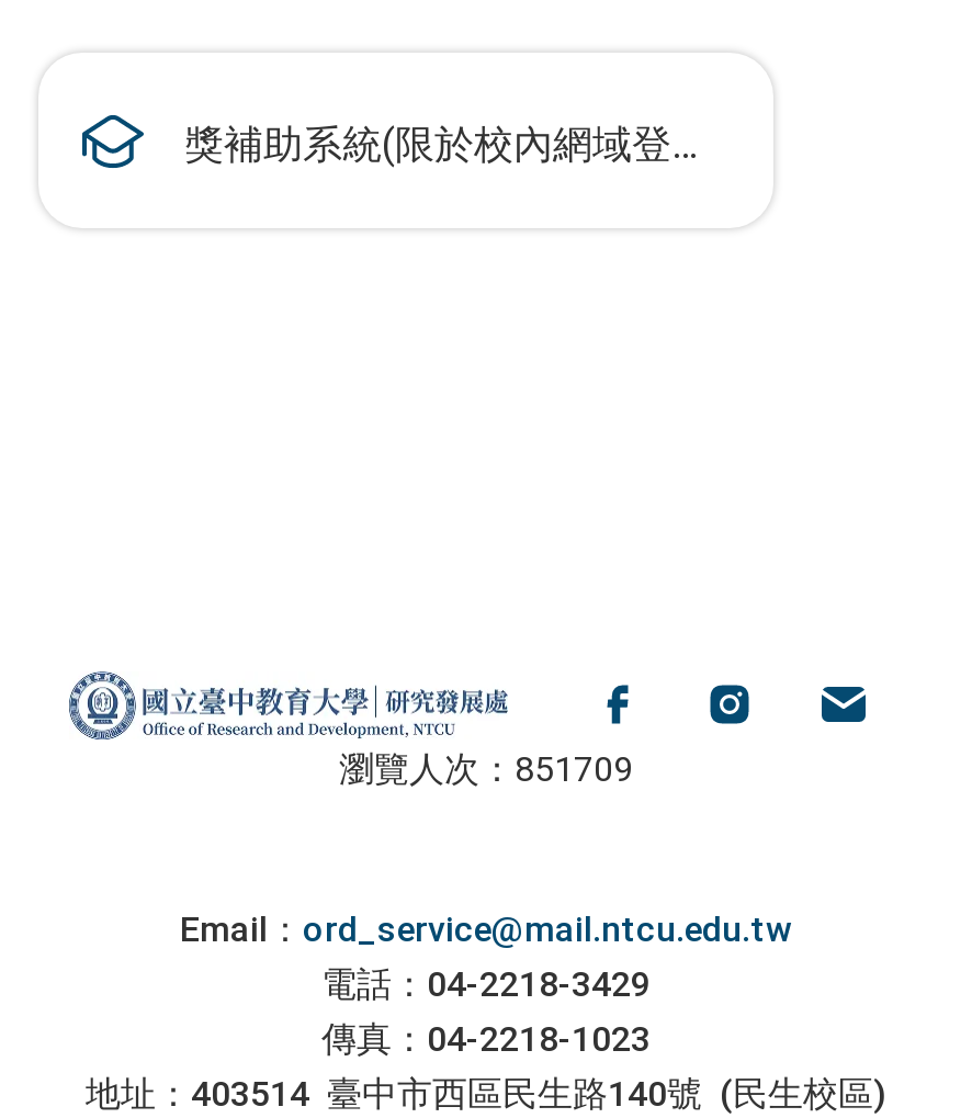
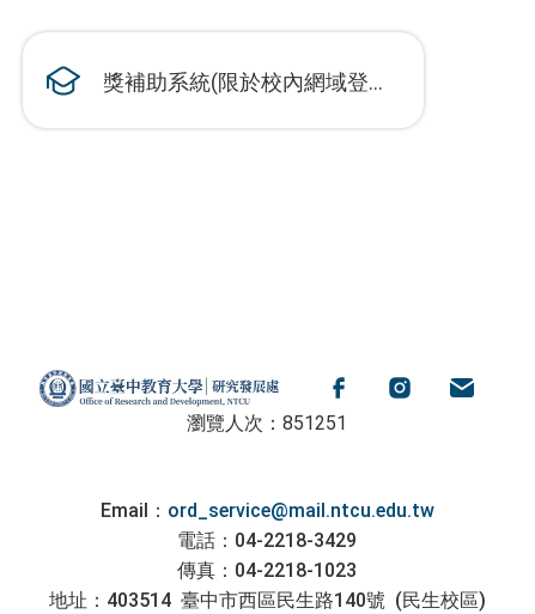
[339,748,633,783] 瀏覽人次：851709 -> [187,412,347,431] 瀏覽人次：851251

